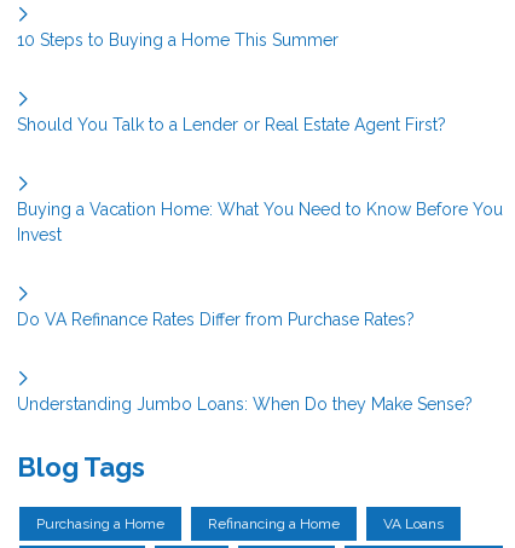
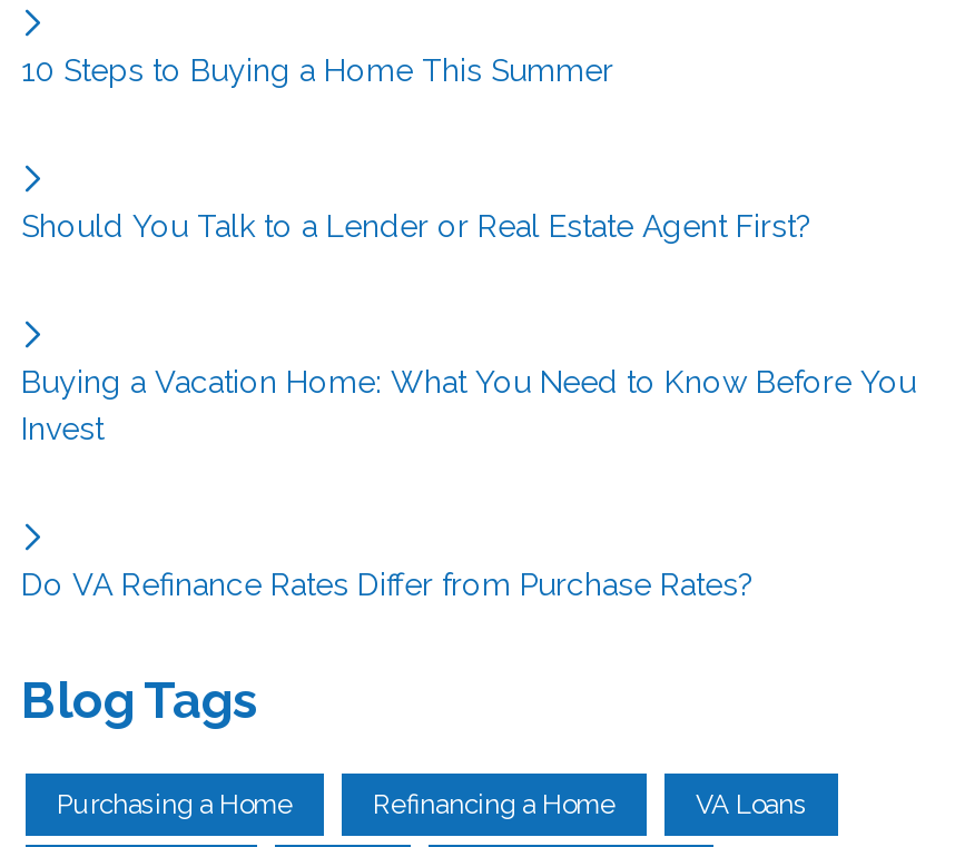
[17,395,473,414] Understanding Jumbo Loans: When Do they Make Sense? -> none

